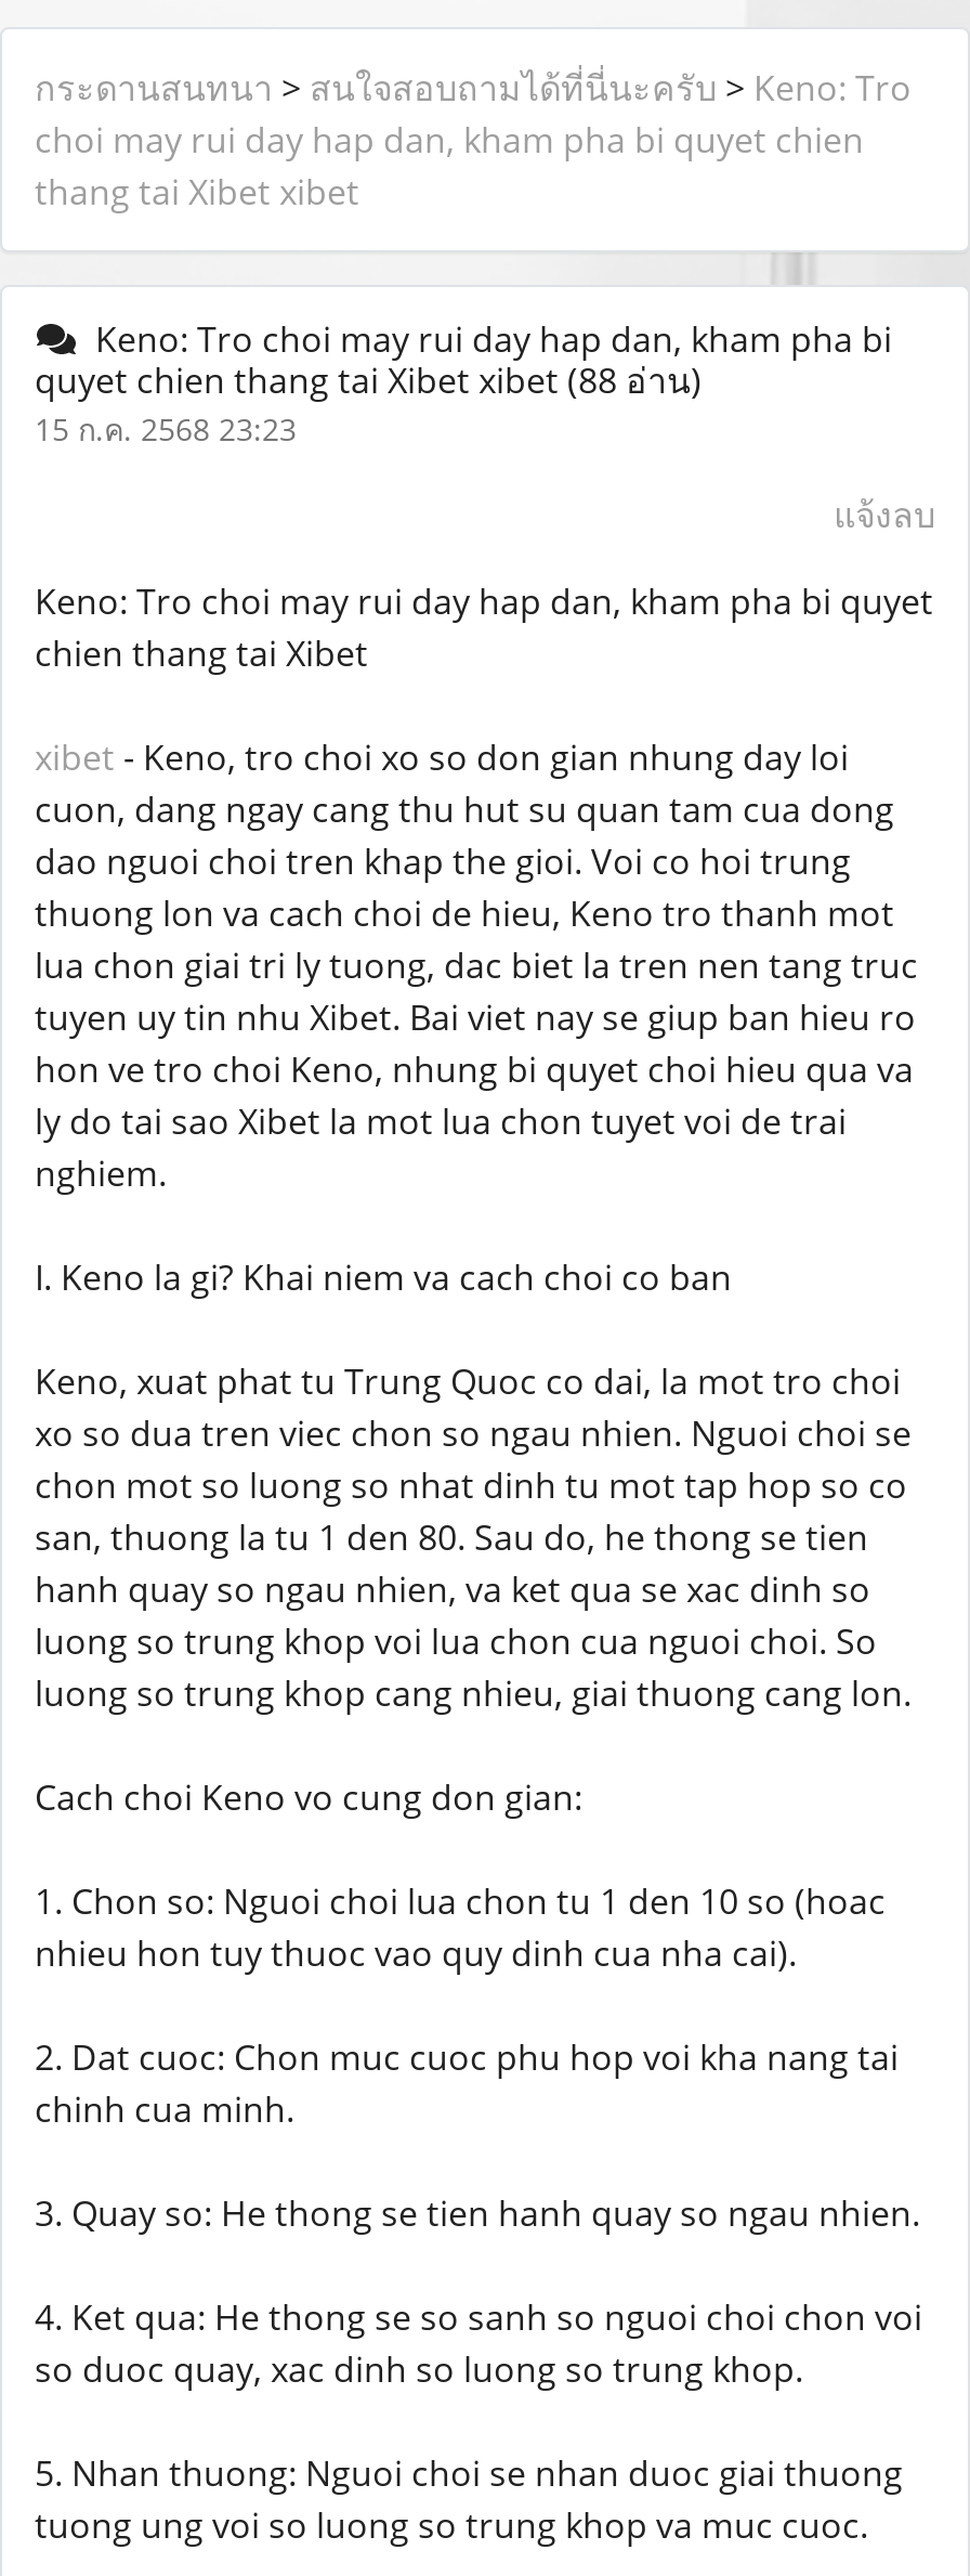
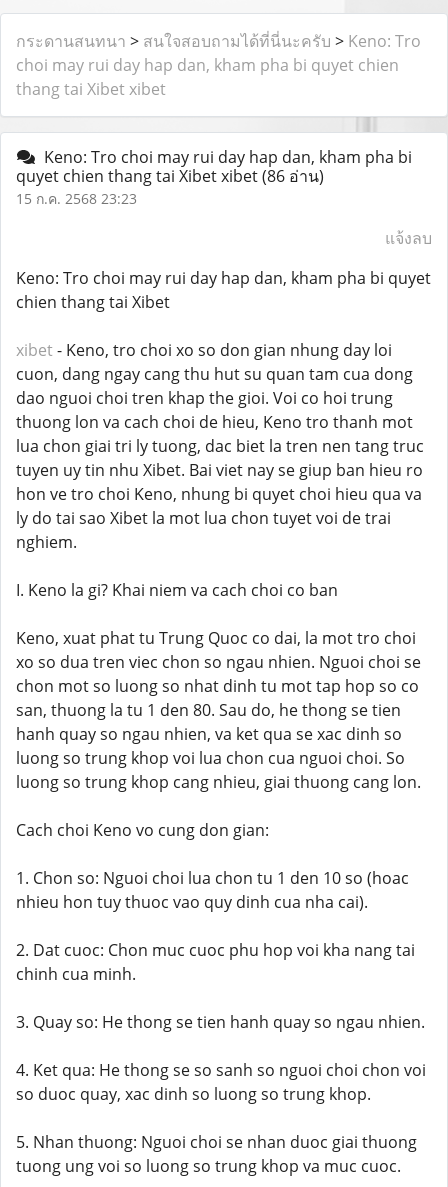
[35,357,702,404] quyet chien thang tai Xibet xibet (88 อ่าน) -> [16,165,324,187] quyet chien thang tai Xibet xibet (86 อ่าน)

